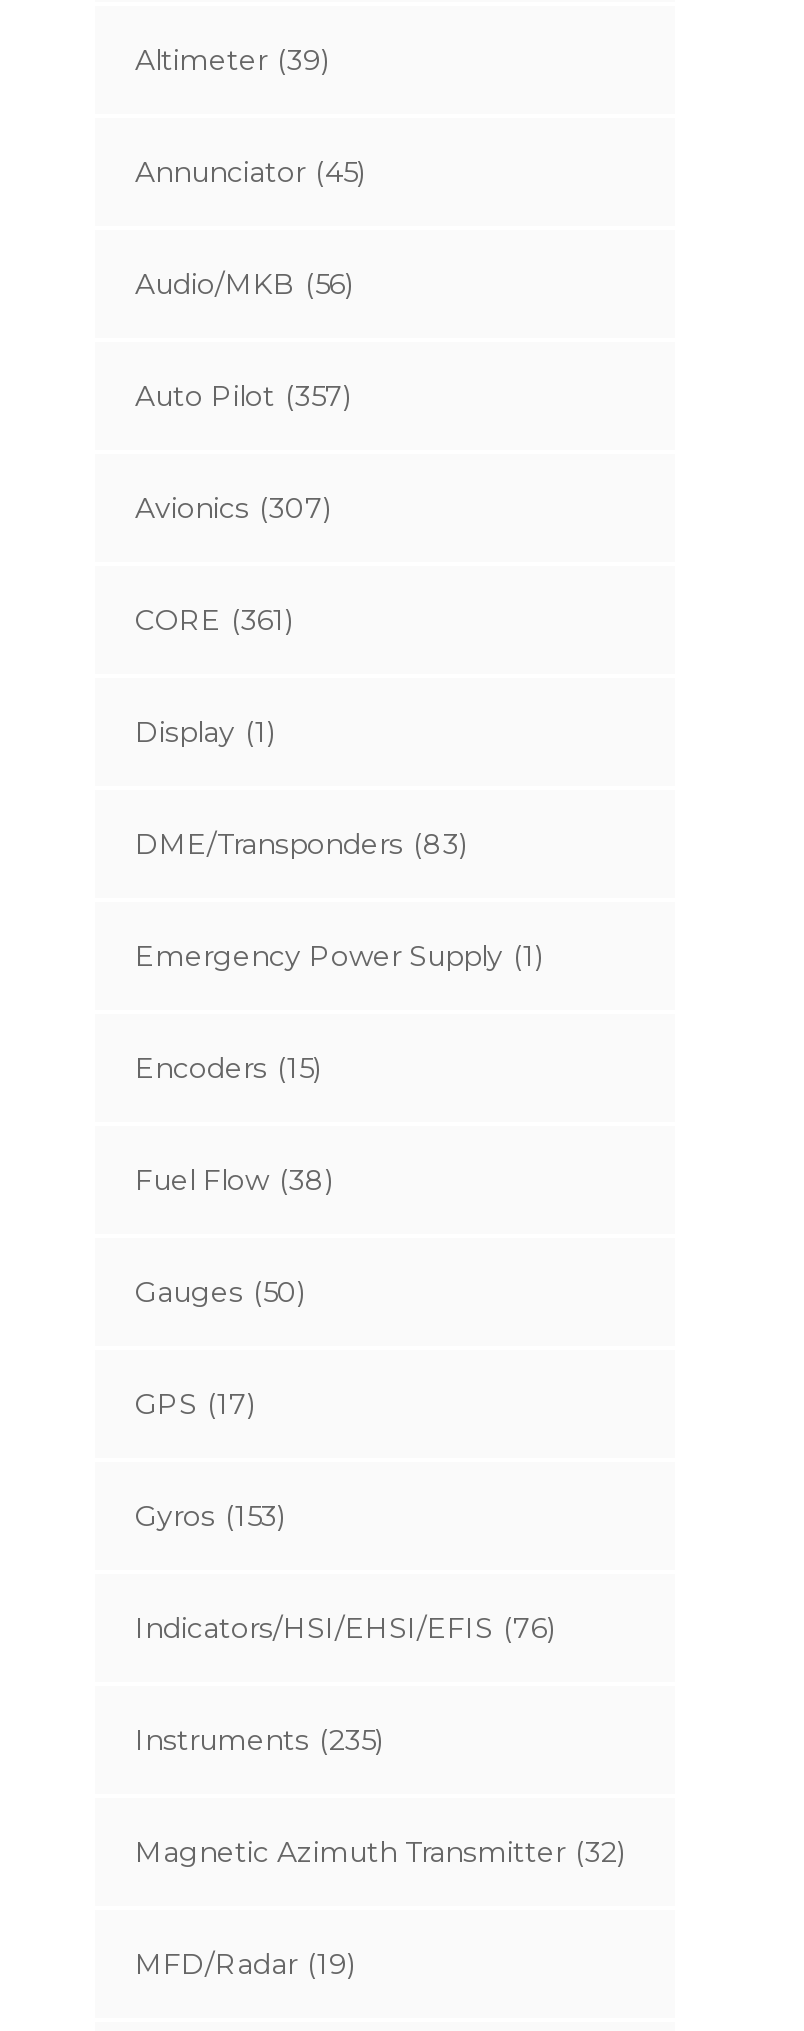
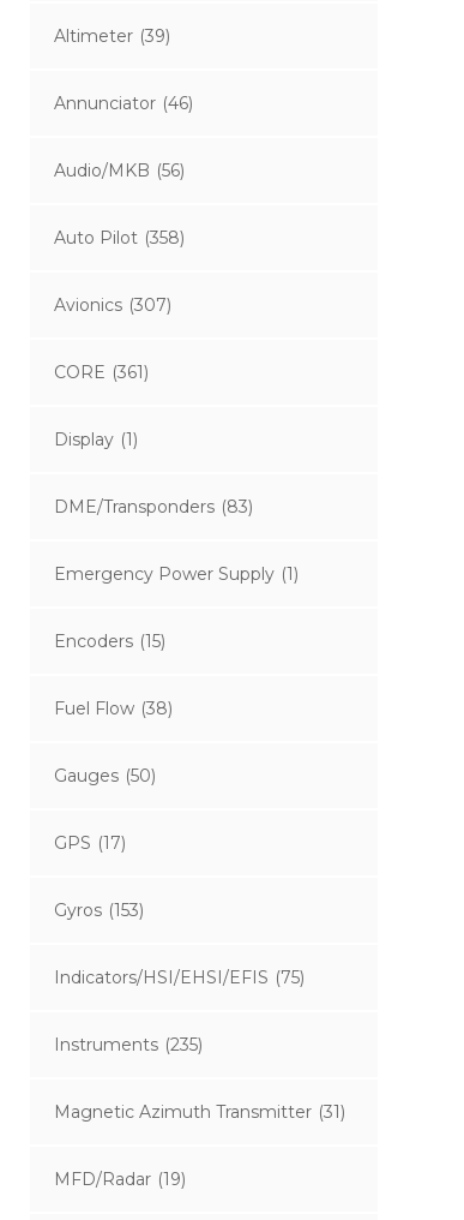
[135,154,365,190] Annunciator (45) -> [54,92,193,114] Annunciator (46)
[135,378,351,414] Auto Pilot (357) -> [54,227,185,249] Auto Pilot (358)
[135,1610,555,1646] Indicators/HSI/EHSI/EFIS (76) -> [54,967,305,988] Indicators/HSI/EHSI/EFIS (75)
[135,1834,625,1870] Magnetic Azimuth Transmitter (32) -> [54,1101,345,1123] Magnetic Azimuth Transmitter (31)

